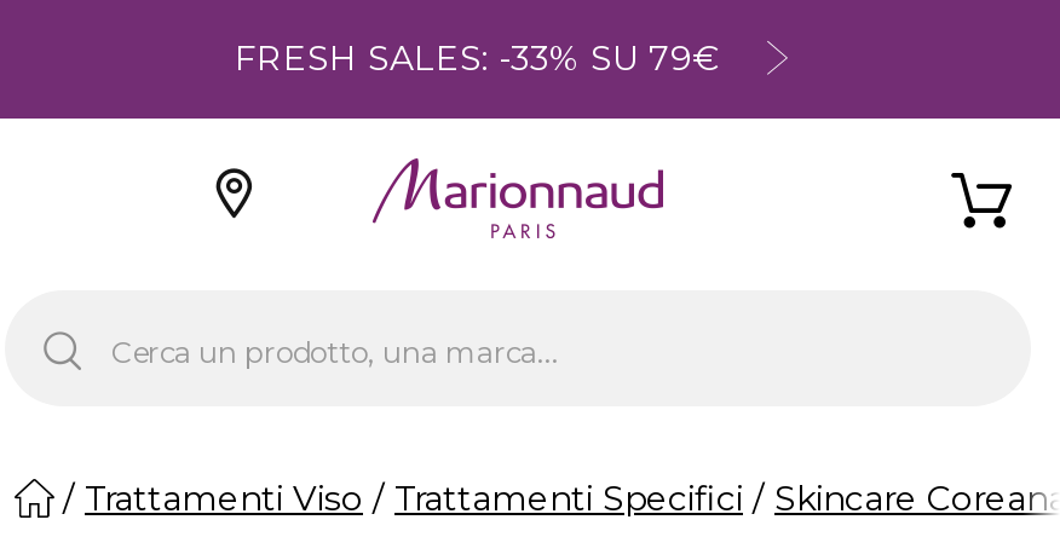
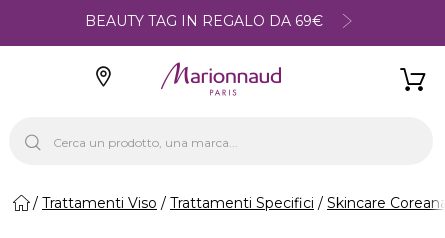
[235,35,719,79] FRESH SALES: -33% SU 79€ -> [85,11,323,29] BEAUTY TAG IN REGALO DA 69€

